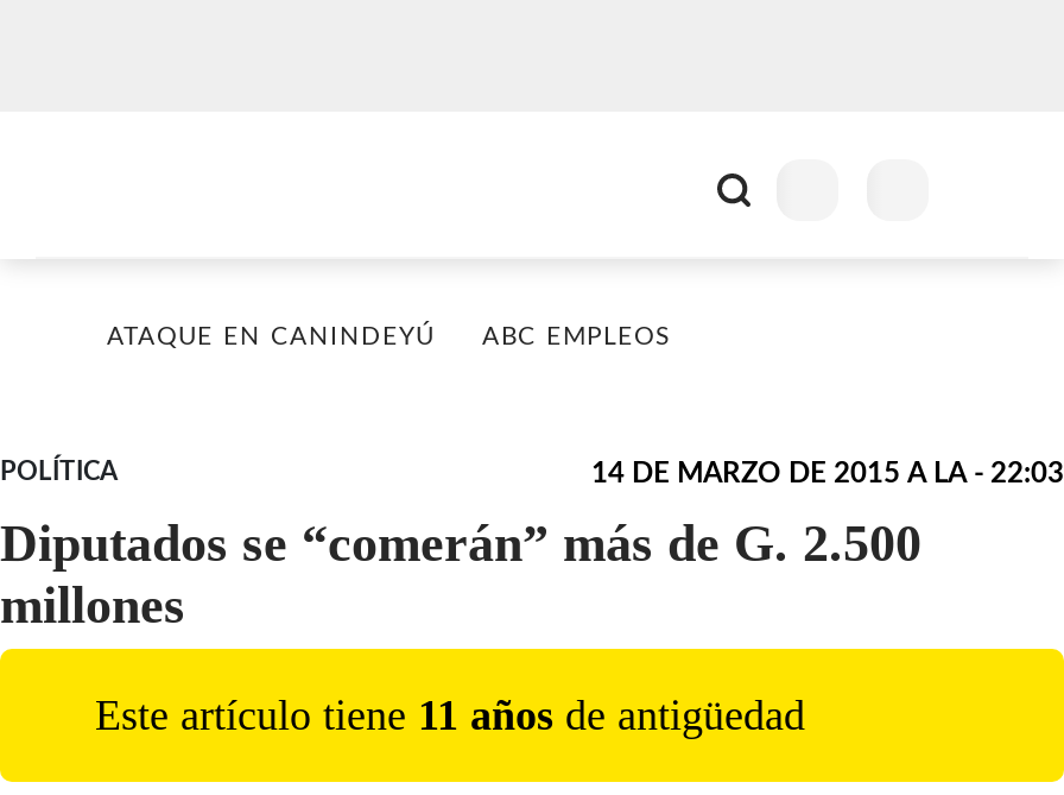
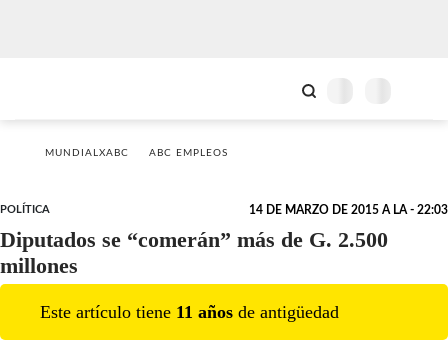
[107,326,435,349] ATAQUE EN CANINDEYÚ -> [45,148,129,158] MUNDIALXABC

